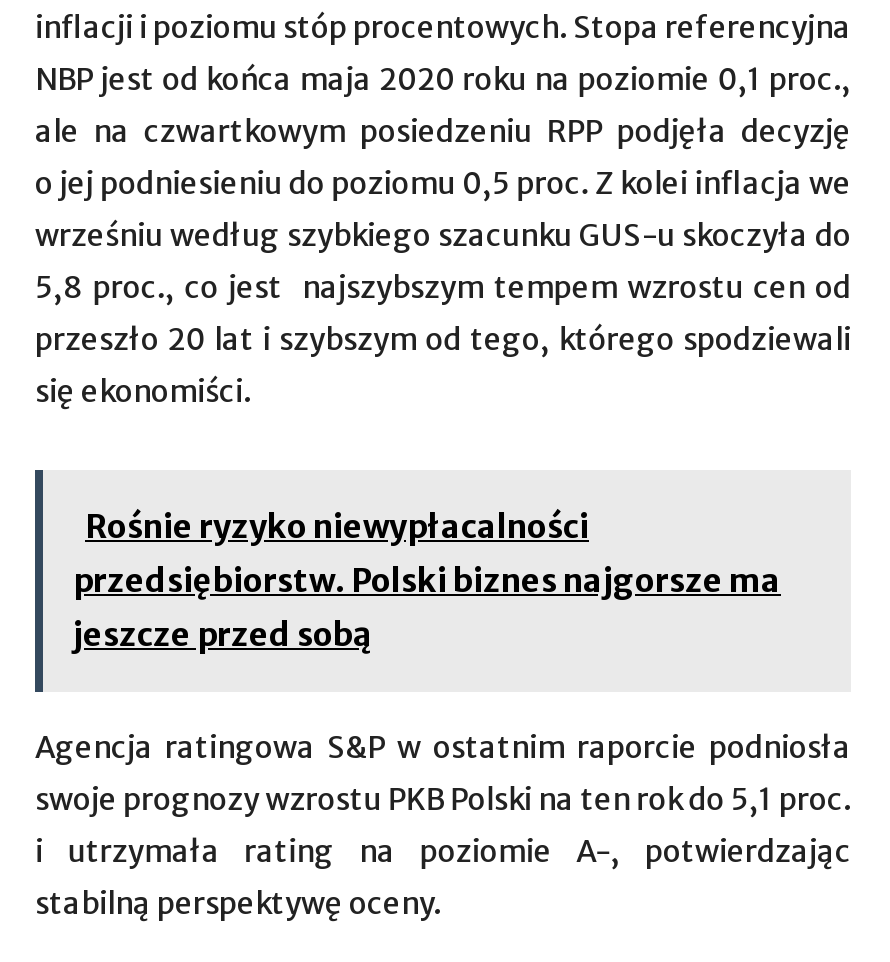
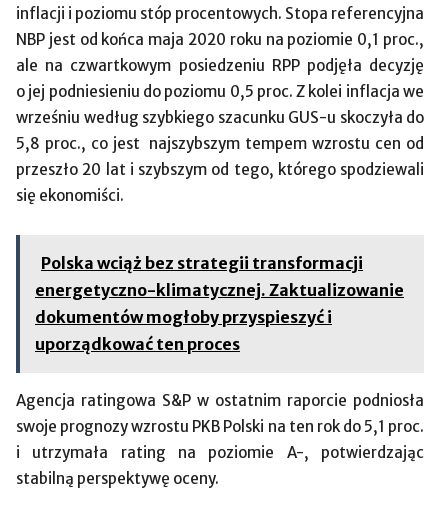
[73,506,781,654] Rośnie ryzyko niewypłacalności | przedsiębiorstw. Polski biznes najgorsze ma | jeszcze przed sobą -> [35,253,404,354] Polska wciąż bez strategii transformacji | energetyczno-klimatycznej. Zaktualizowanie | dokumentów mogłoby przyspieszyć i | uporządkować ten proces

